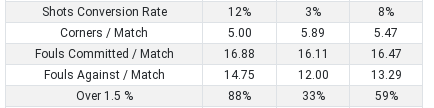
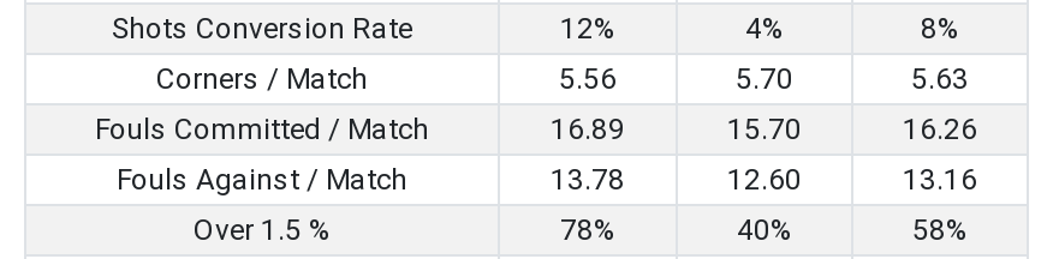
[305,5,321,19] 3% -> [745,12,784,46] 4%
[227,26,251,40] 5.00 -> [559,62,617,96] 5.56
[301,26,325,40] 5.89 -> [736,62,793,96] 5.70
[374,26,398,40] 5.47 -> [911,62,969,96] 5.63
[224,47,255,61] 16.88 -> [551,113,625,146] 16.89
[297,47,328,61] 16.11 -> [727,113,802,146] 15.70
[370,47,401,61] 16.47 -> [903,113,977,146] 16.26
[224,68,255,82] 14.75 -> [551,163,625,197] 13.78
[297,68,328,82] 12.00 -> [727,163,802,197] 12.60
[370,68,401,82] 13.29 -> [903,163,977,197] 13.16
[228,89,251,103] 88% -> [560,213,615,247] 78%
[301,89,324,103] 33% -> [737,213,792,247] 40%
[374,89,397,103] 59% -> [912,213,968,247] 58%

